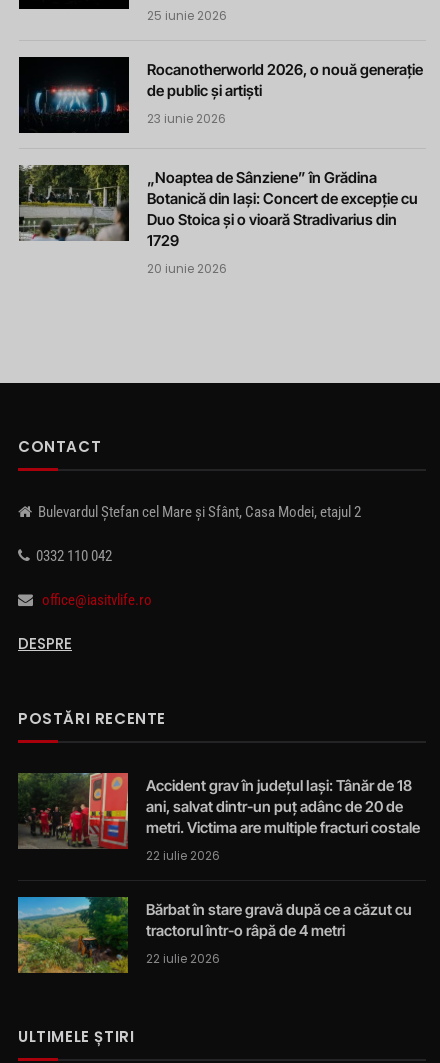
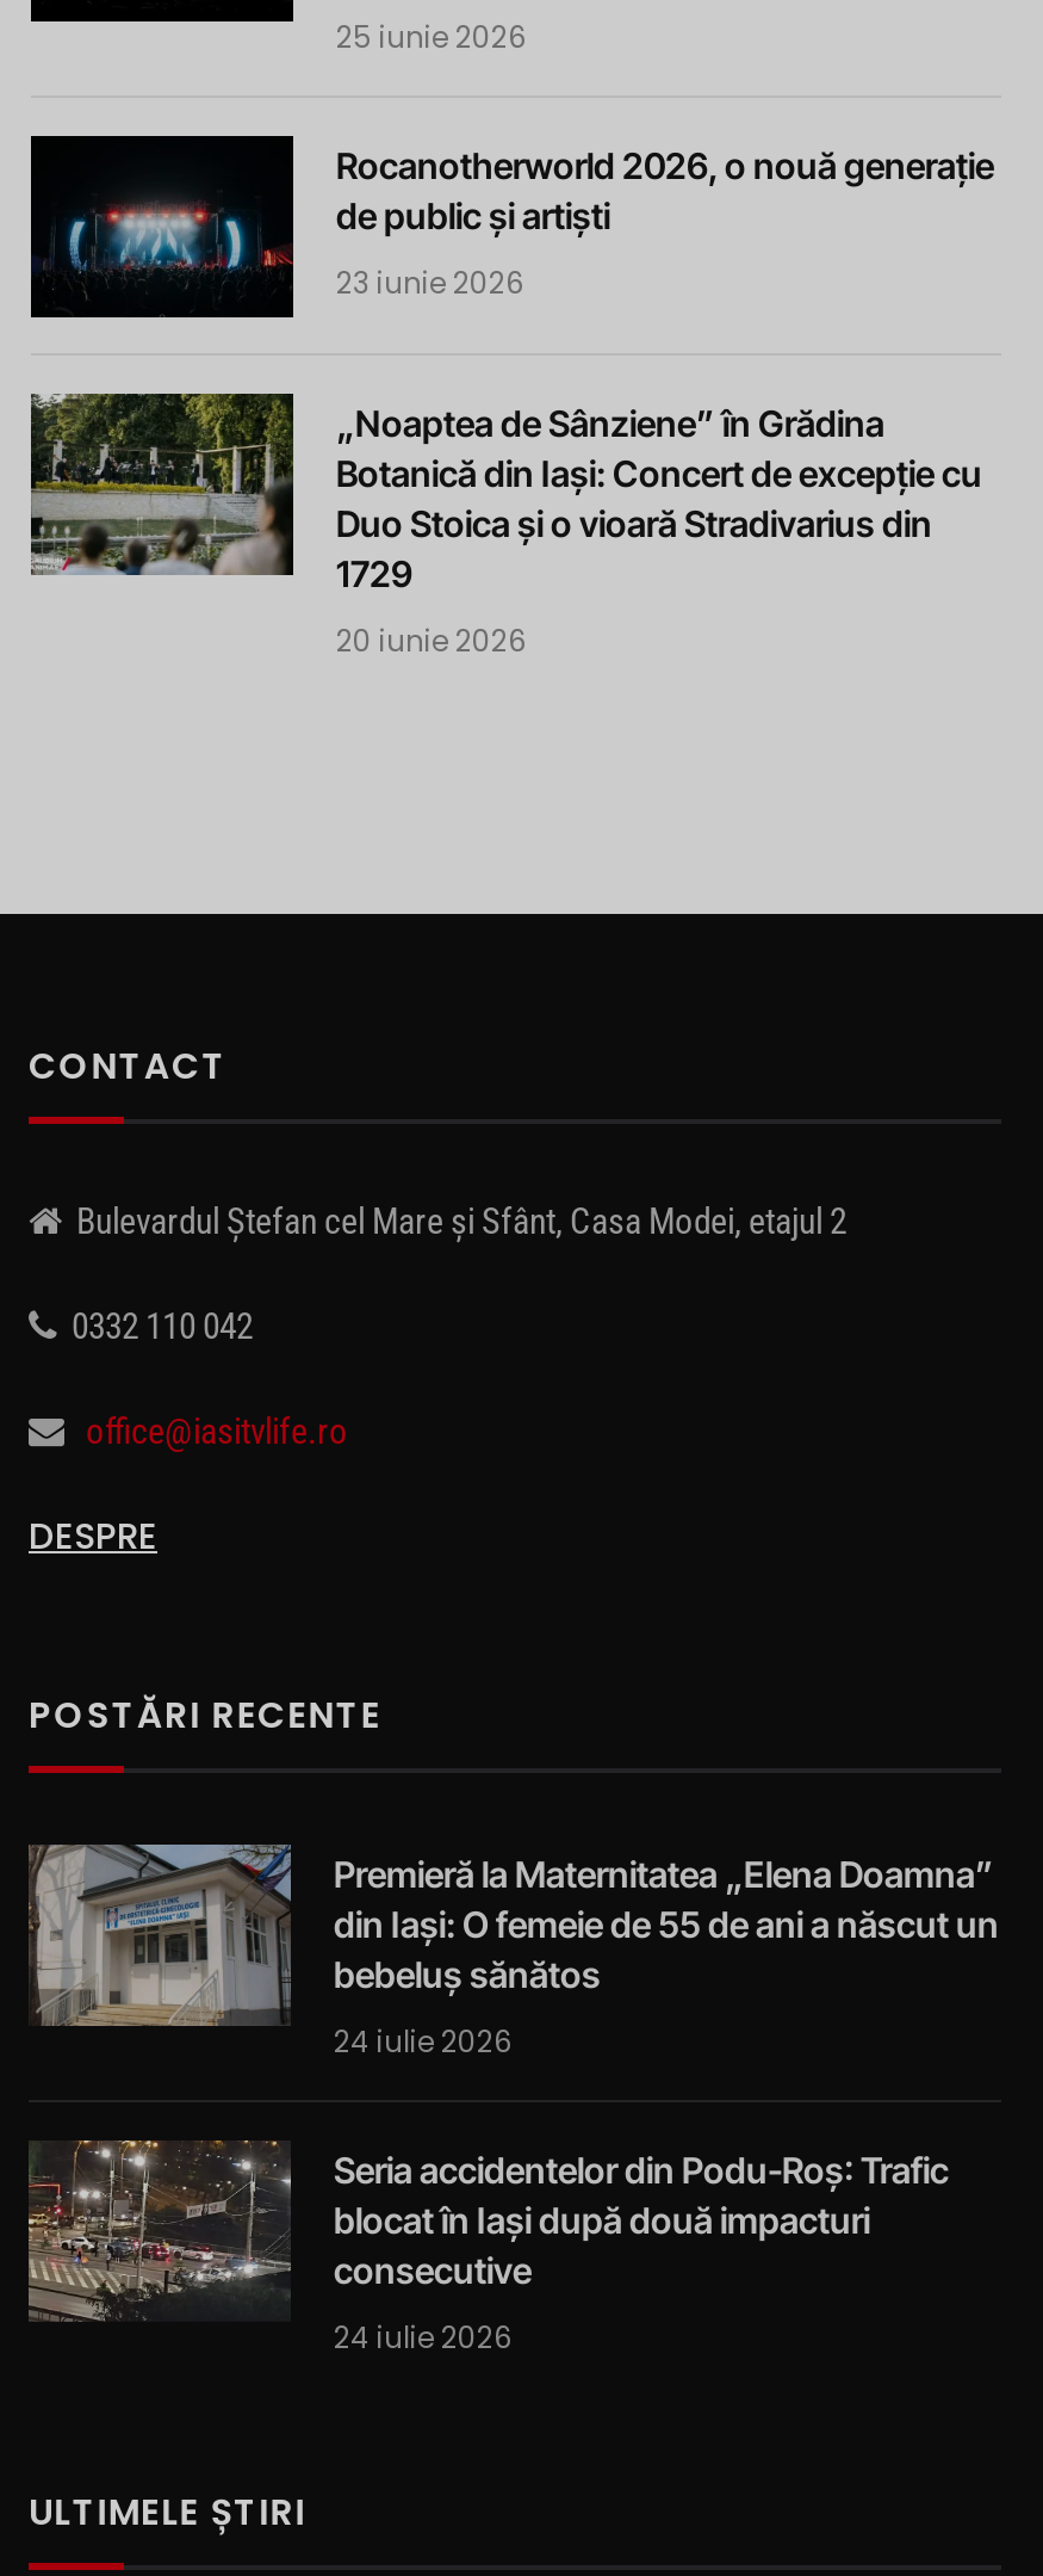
[18,772,420,849] [image] | Accident grav în județul Iași: Tânăr de 18 | ani, salvat dintr-un puț adânc de 20 de | metri. Victima are multiple fracturi costale -> [29,1842,999,2026] [image] | Premieră la Maternitatea „Elena Doamna” | din Iași: O femeie de 55 de ani a născut un | bebeluș sănătos
[146,847,220,864] 22 iulie 2026 -> [334,2021,513,2062] 24 iulie 2026
[17,896,412,974] [image] | Bărbat în stare gravă după ce a căzut cu | tractorul într-o râpă de 4 metri -> [29,2138,949,2322] [image] | Seria accidentelor din Podu-Roș: Trafic | blocat în Iași după două impacturi | consecutive
[146,950,220,967] 22 iulie 2026 -> [334,2317,513,2358] 24 iulie 2026

